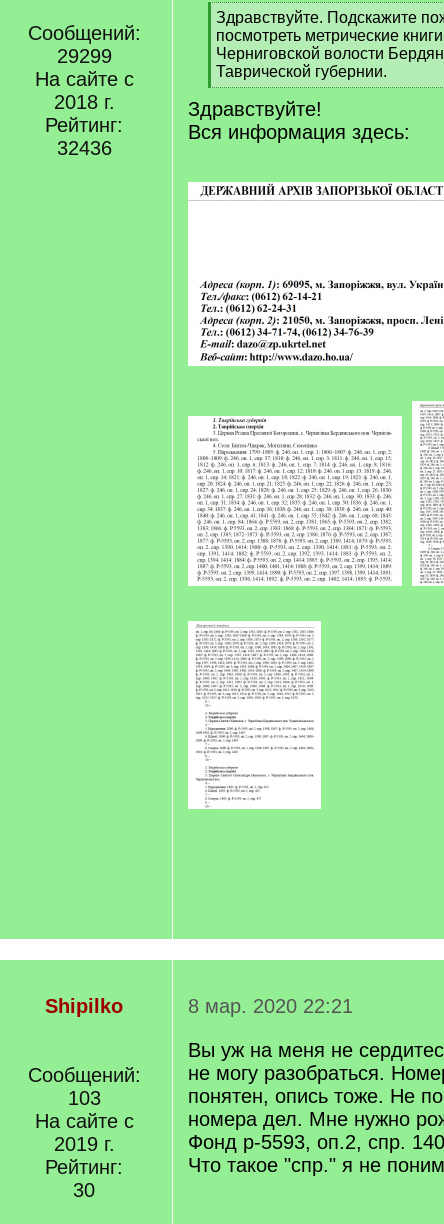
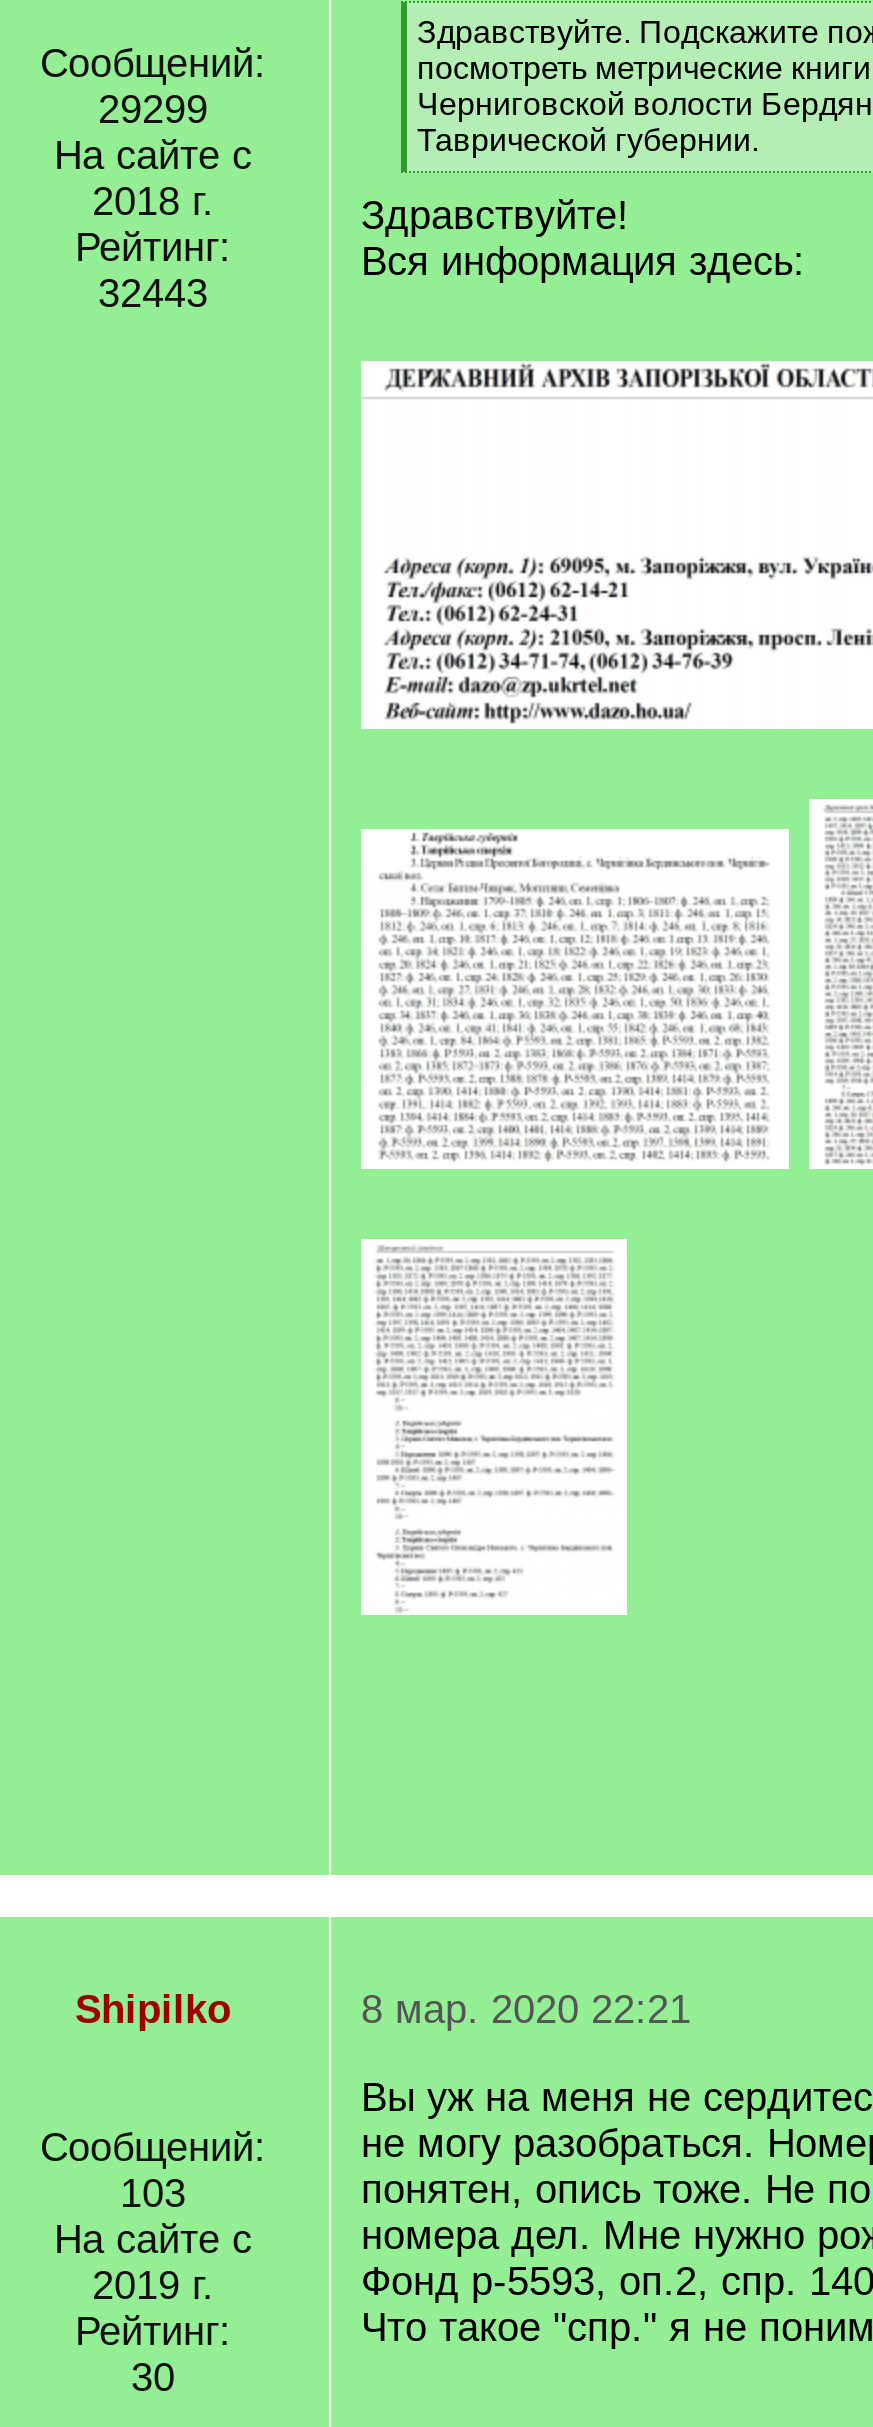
[56,137,111,159] 32436 -> [98,271,208,315] 32443

